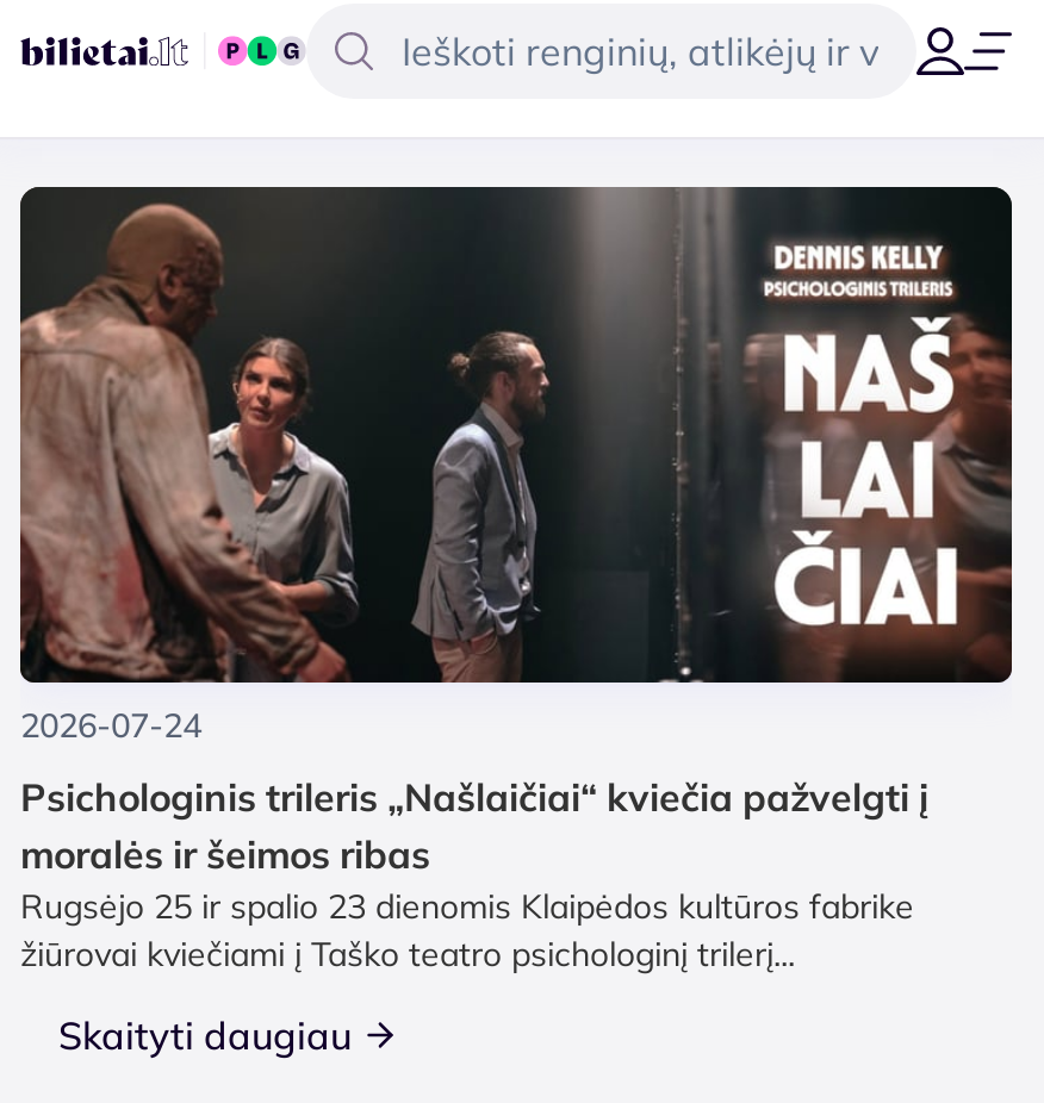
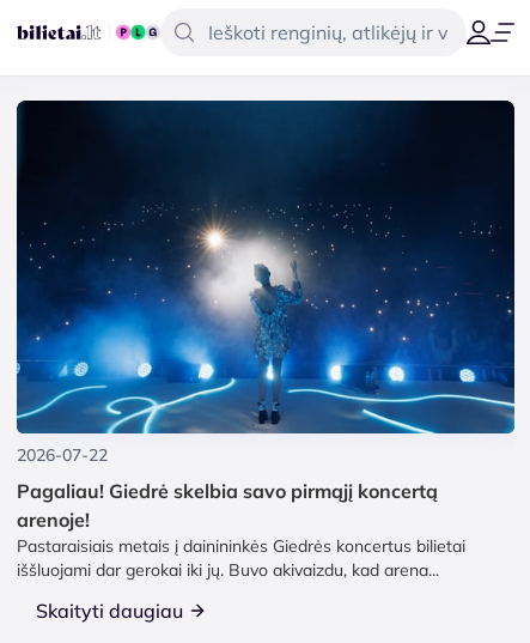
[18,185,1014,747] [image] | 2026-07-24 -> [16,99,516,466] [image] | 2026-07-22
[20,773,928,976] Psichologinis trileris „Našlaičiai“ kviečia pažvelgti į | moralės ir šeimos ribas | Rugsėjo 25 ir spalio 23 dienomis Klaipėdos kultūros fabrike | žiūrovai kviečiami į Taško teatro psichologinį trilerį... -> [17,479,465,580] Pagaliau! Giedrė skelbia savo pirmąjį koncertą | arenoje! | Pastaraisiais metais į dainininkės Giedrės koncertus bilietai | iššluojami dar gerokai iki jų. Buvo akivaizdu, kad arena...

